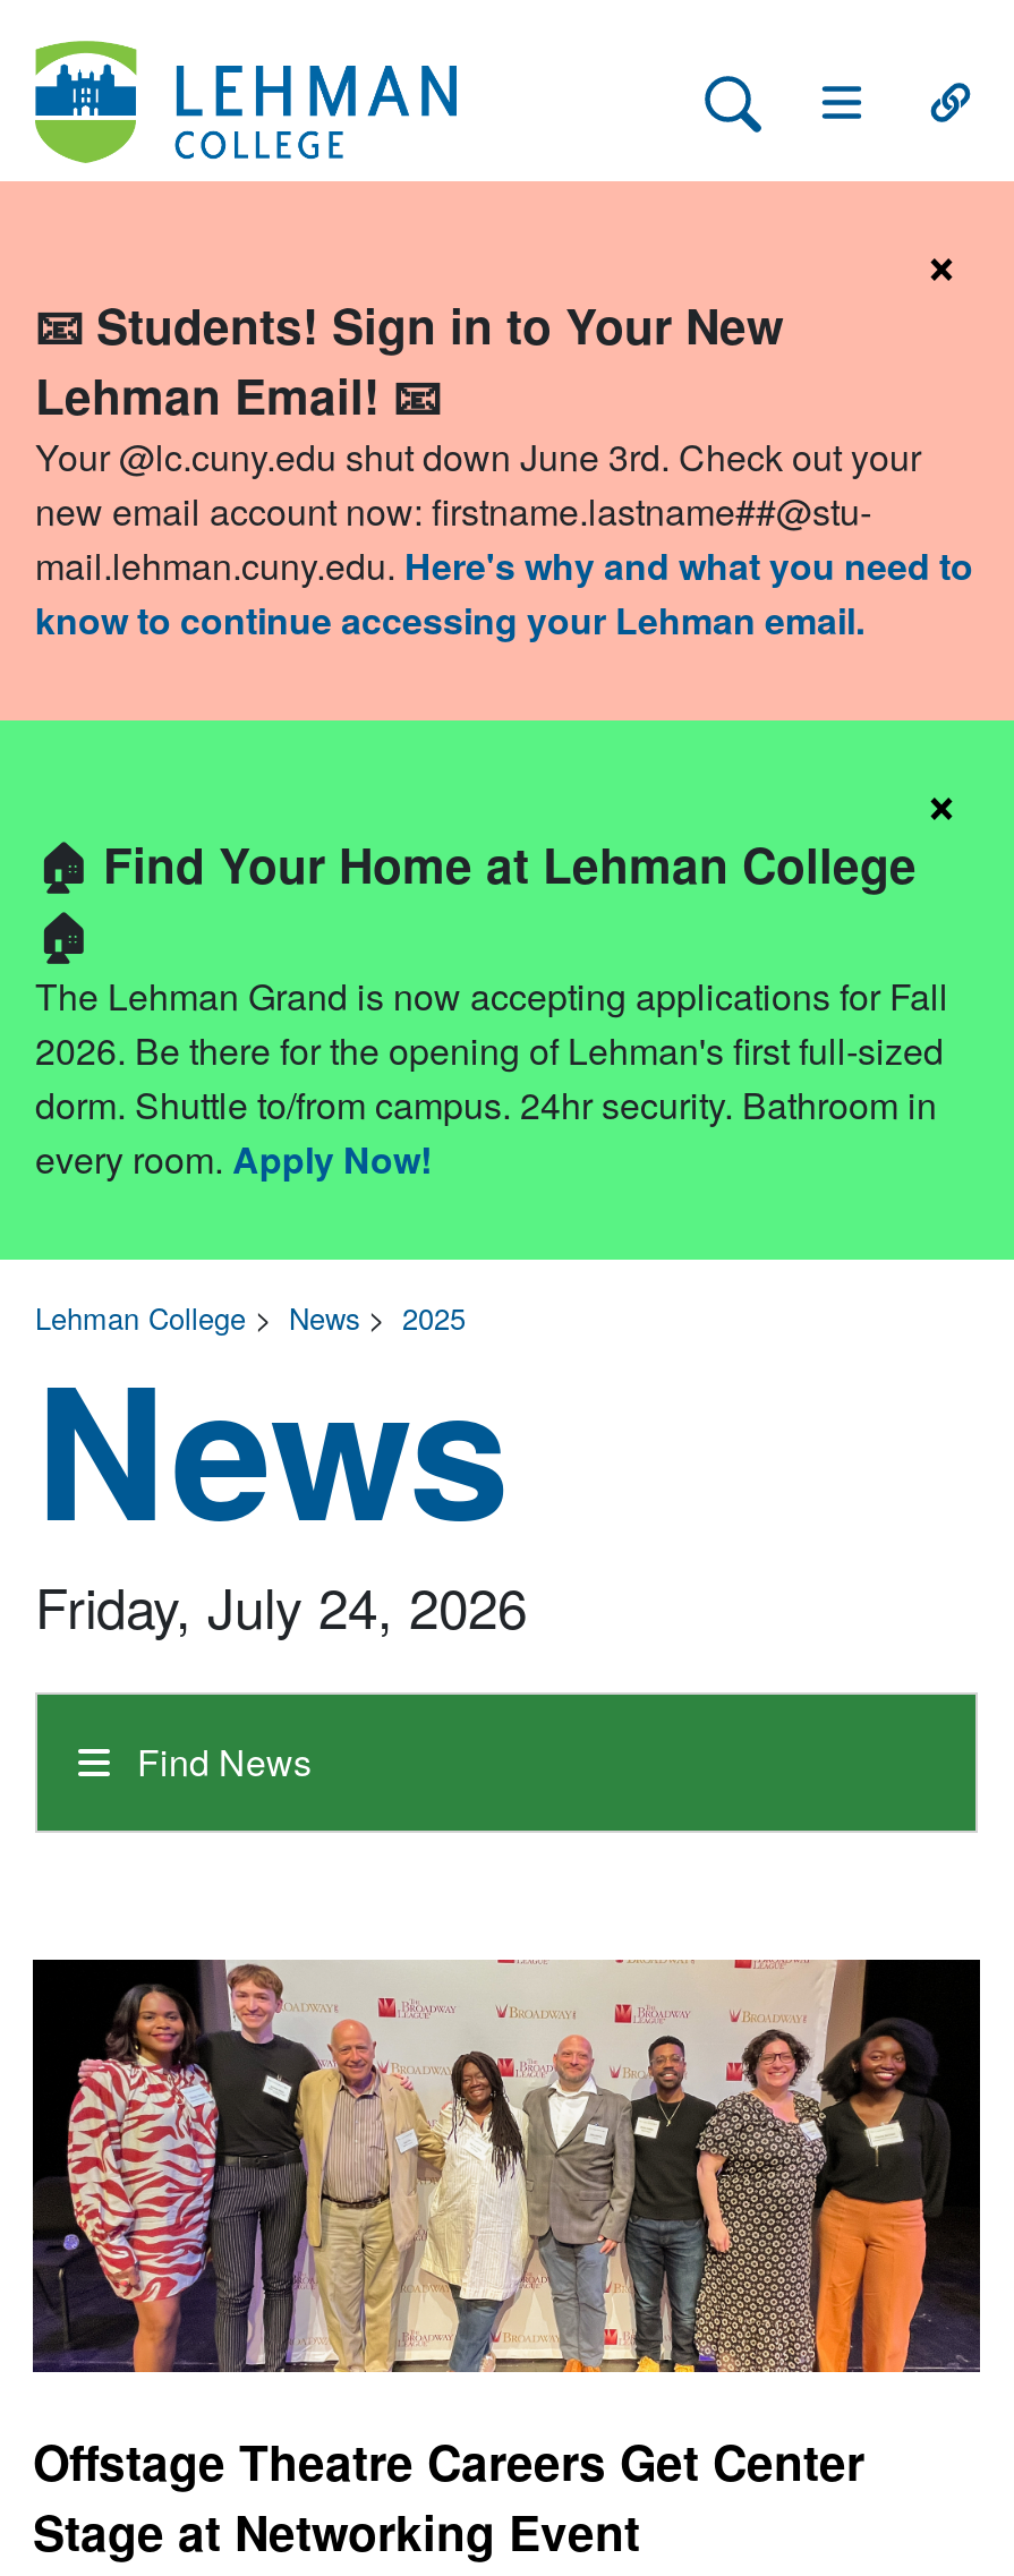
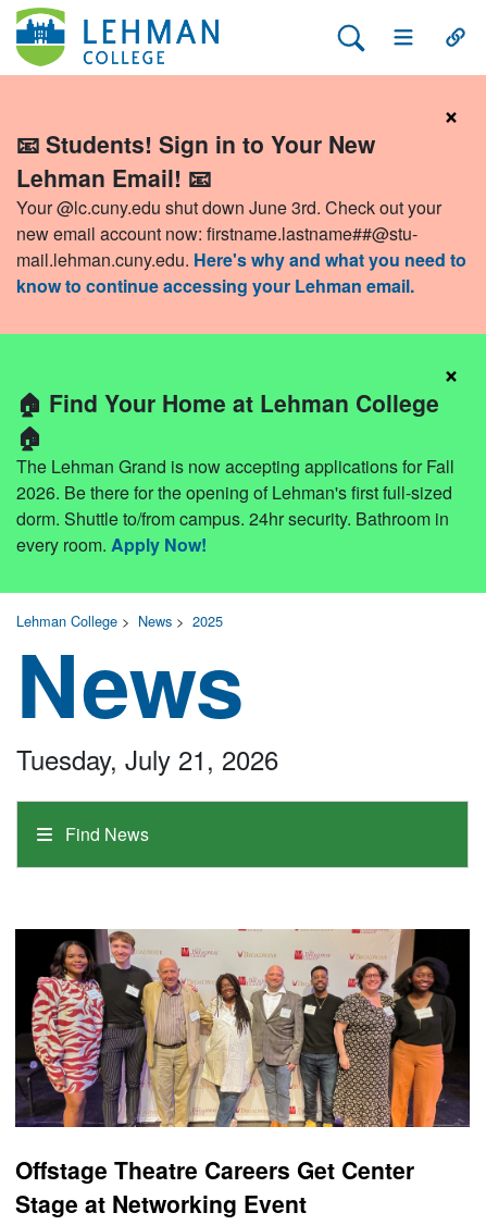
[35,1566,527,1645] Friday, July 24, 2026 -> [16,740,278,778] Tuesday, July 21, 2026

